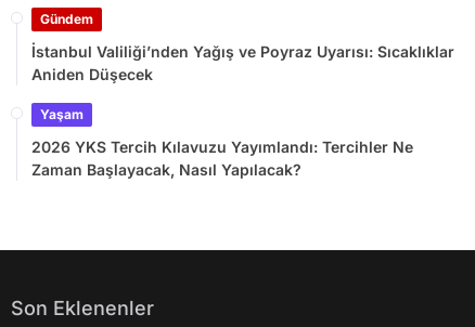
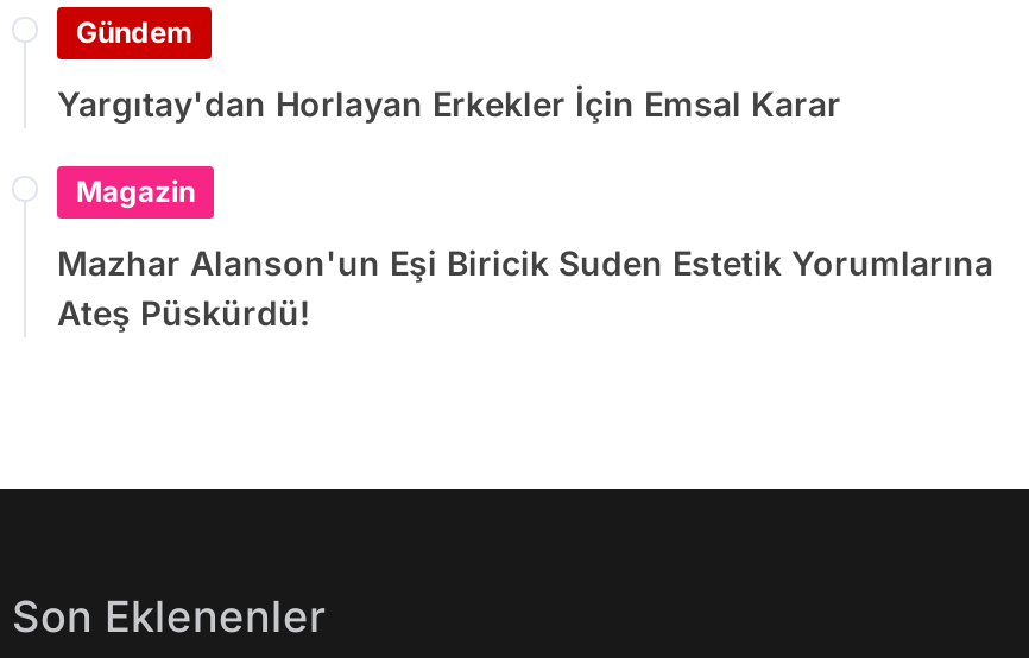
[31,42,454,83] İstanbul Valiliği’nden Yağış ve Poyraz Uyarısı: Sıcaklıklar | Aniden Düşecek -> [57,83,841,124] Yargıtay'dan Horlayan Erkekler İçin Emsal Karar
[40,106,84,122] Yaşam -> [76,173,195,209] Magazin
[31,138,413,179] 2026 YKS Tercih Kılavuzu Yayımlandı: Tercihler Ne | Zaman Başlayacak, Nasıl Yapılacak? -> [57,242,993,333] Mazhar Alanson'un Eşi Biricik Suden Estetik Yorumlarına | Ateş Püskürdü!

